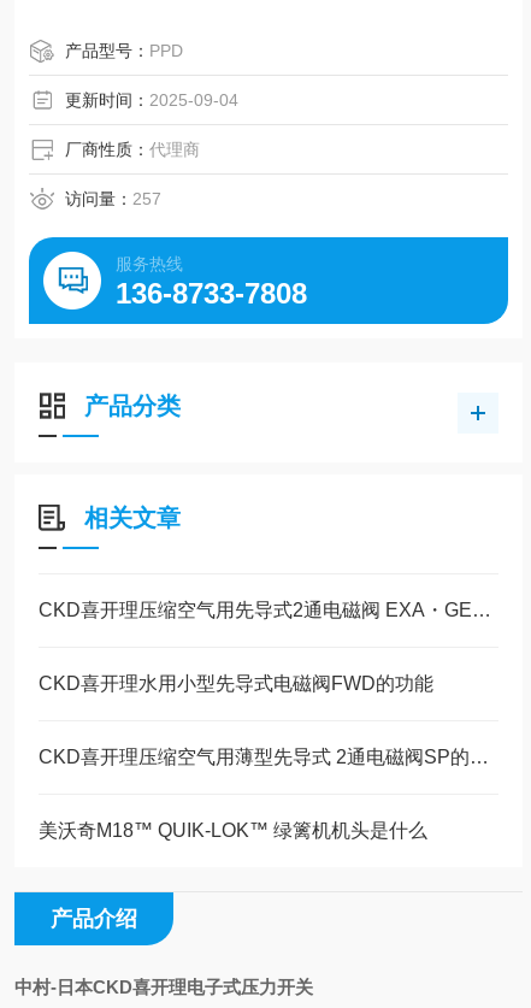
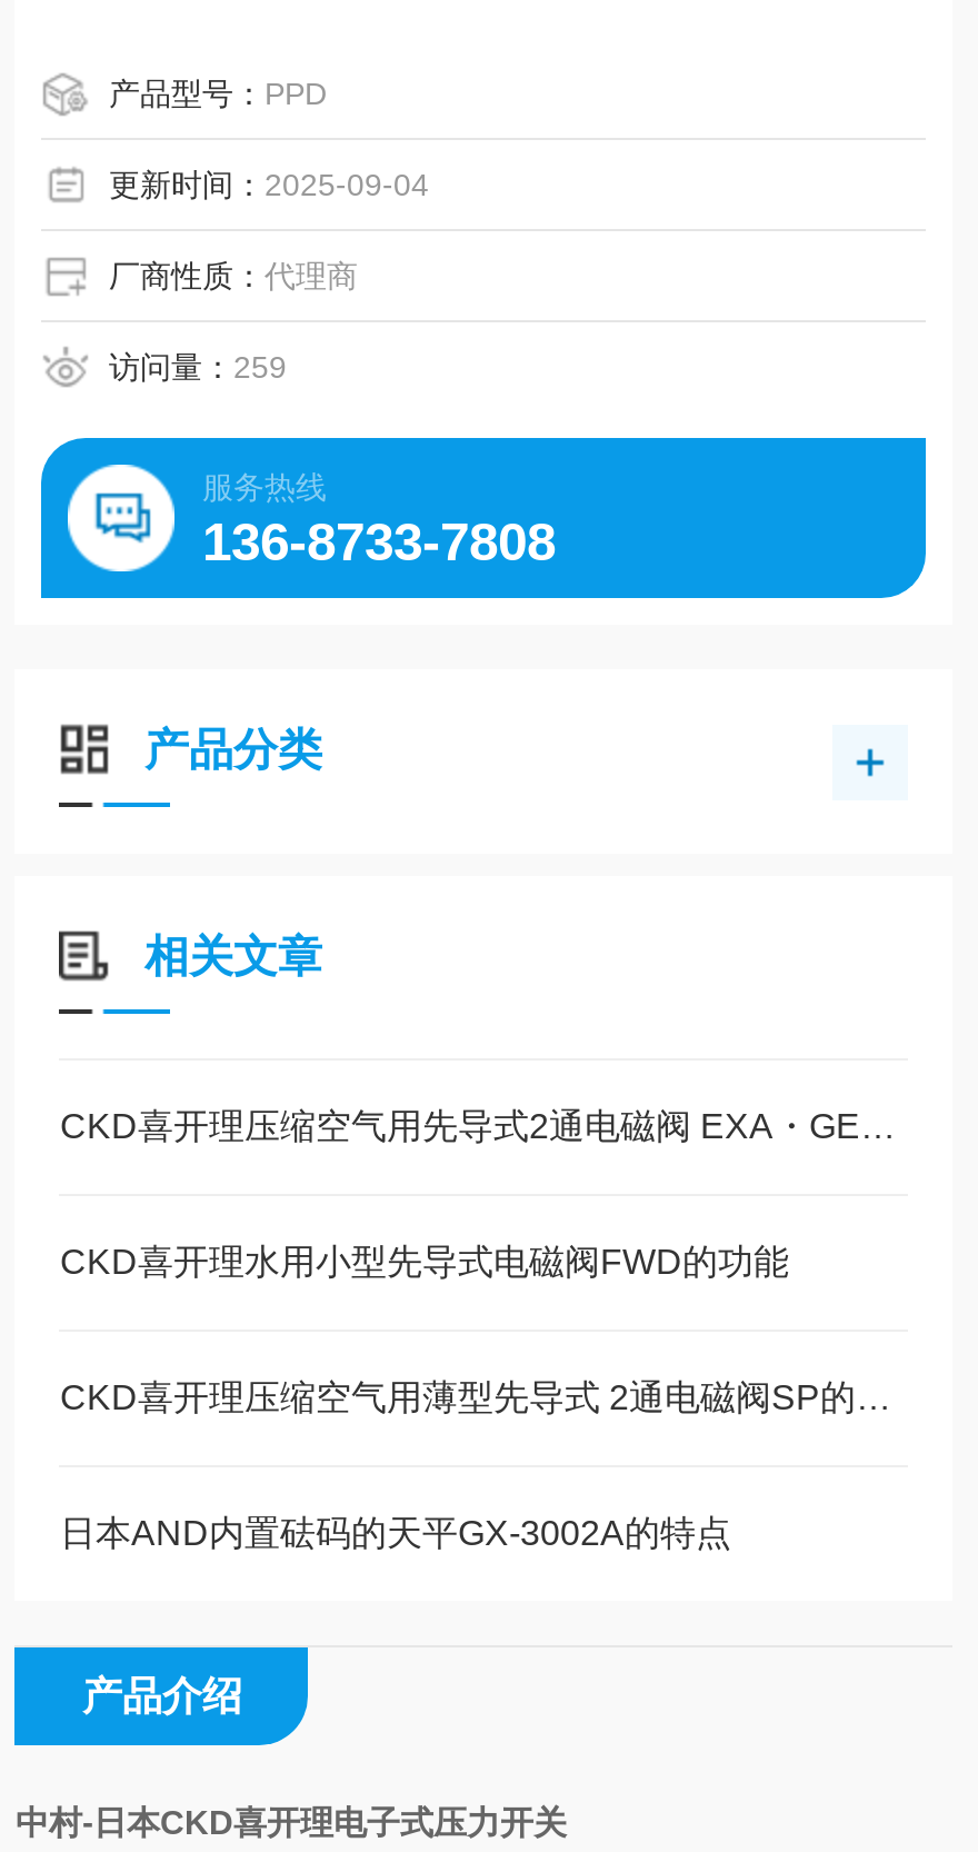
[66,189,162,208] 访问量：257 -> [109,349,287,385] 访问量：259
[39,820,428,841] 美沃奇M18™ QUIK-LOK™ 绿篱机机头是什么 -> [60,1514,731,1552] 日本AND内置砝码的天平GX-3002A的特点

